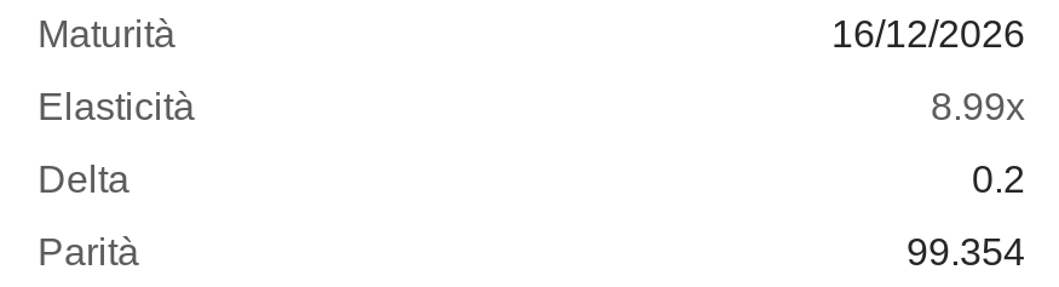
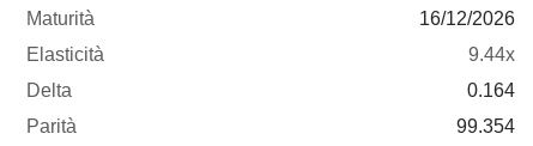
[931,86,1025,128] 8.99x -> [468,45,515,65] 9.44x
[972,159,1025,200] 0.2 -> [467,80,515,101] 0.164

